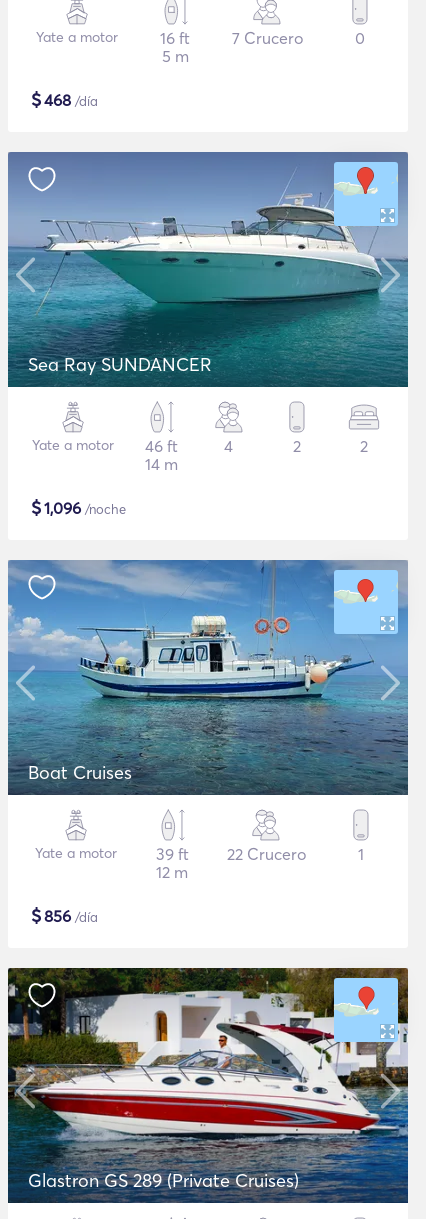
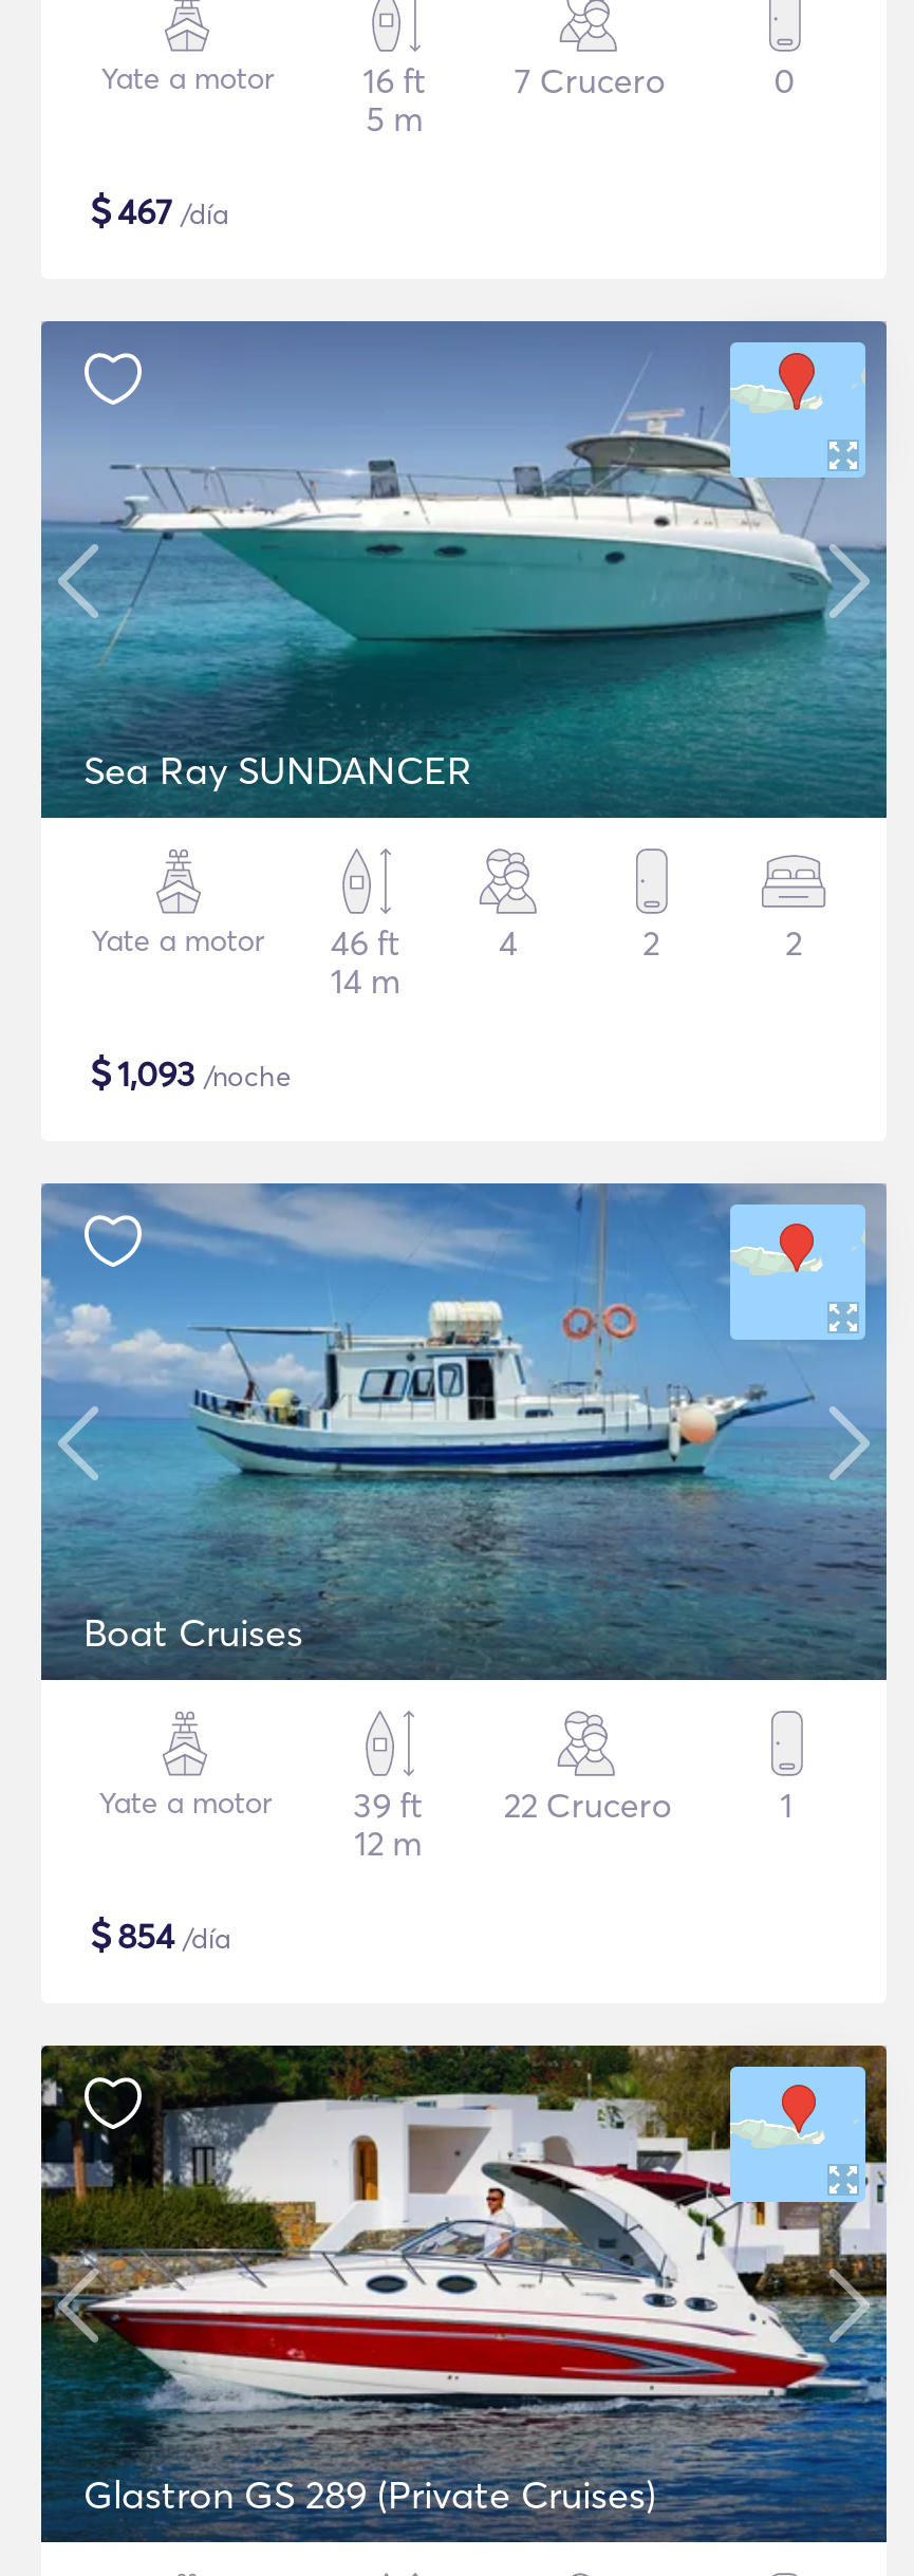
[31,88,98,111] $468 /día -> [90,186,229,235] $467 /día
[31,496,126,519] $1,096 /noche -> [90,1048,291,1097] $1,093 /noche
[31,904,98,927] $856 /día -> [90,1910,231,1959] $854 /día

